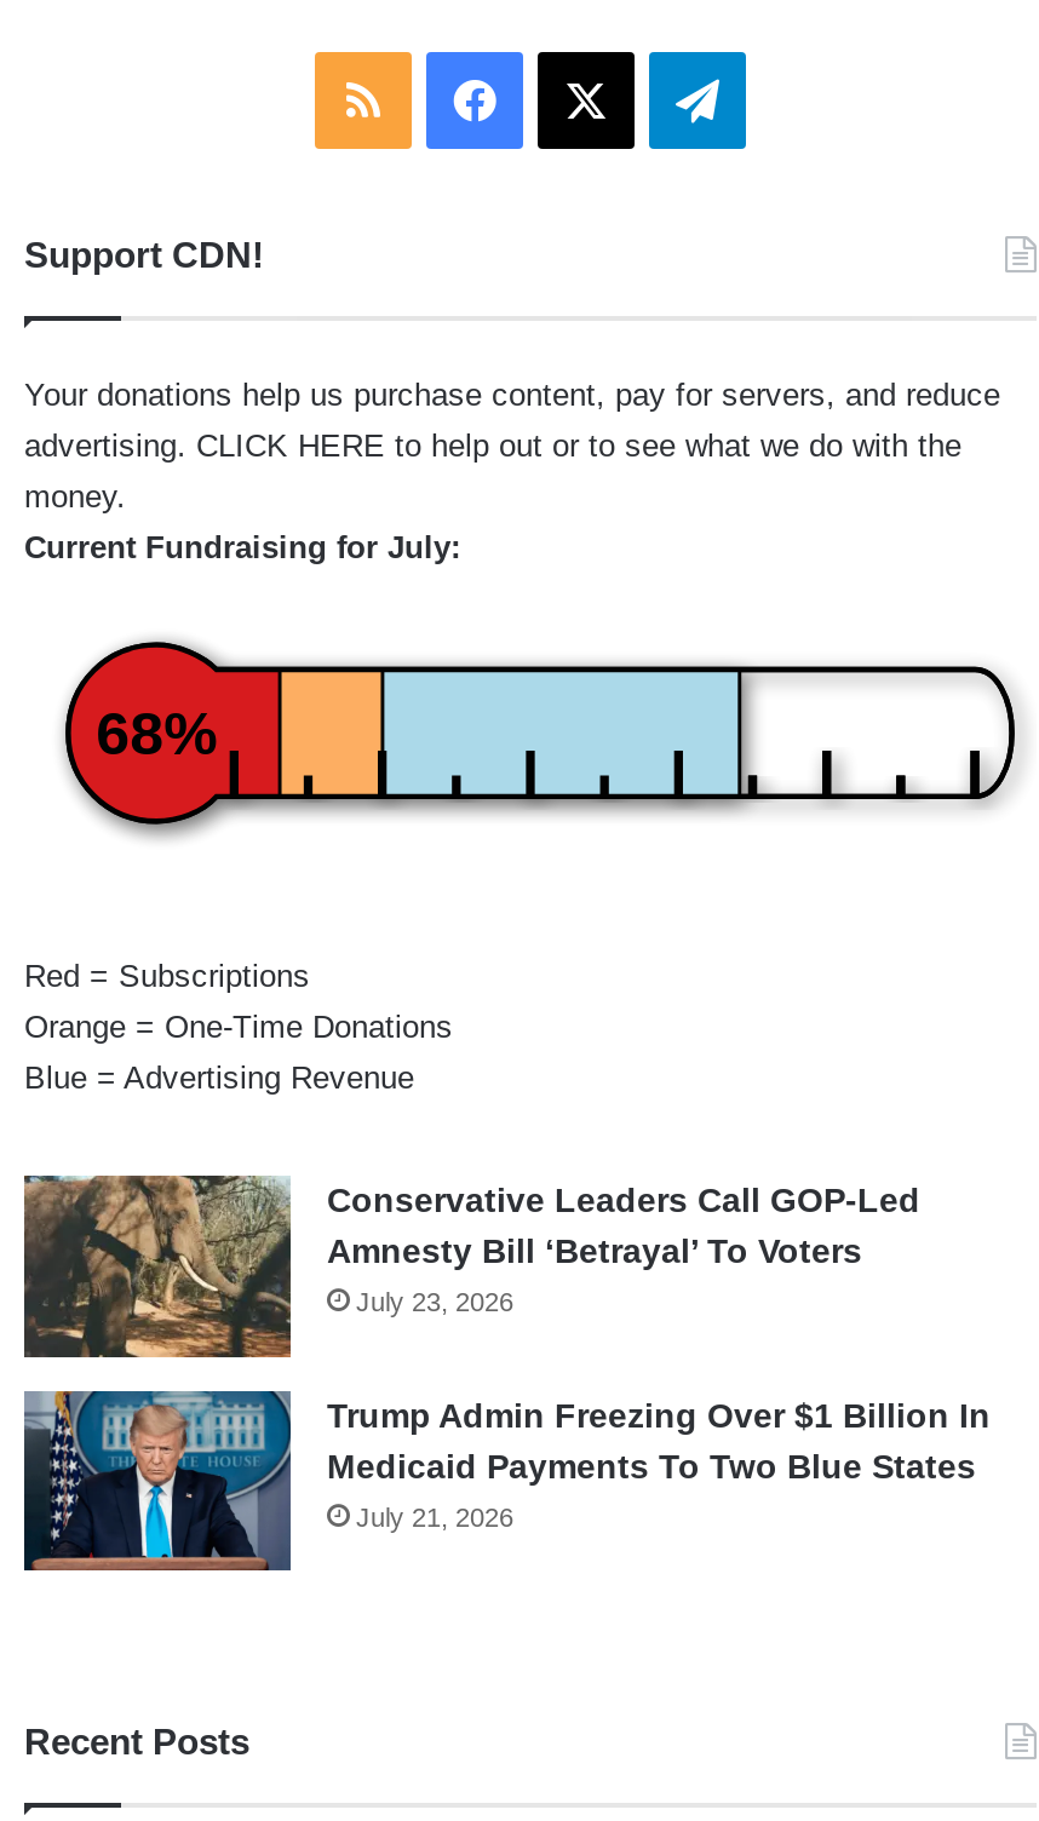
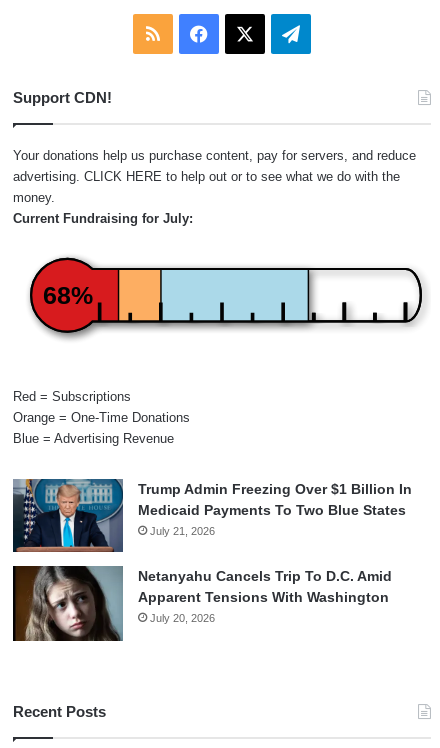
[24,1174,920,1361] [image] | Conservative Leaders Call GOP-Led | Amnesty Bill ‘Betrayal’ To Voters | July 23, 2026 -> none
moved [22,1385,991,1572] -> [12,476,412,553]: [image] | Trump Admin Freezing Over $1 Billion In | Medicaid Payments To Two Blue States | July 21, 2026
none -> [13,565,392,642] [image] | Netanyahu Cancels Trip To D.C. Amid | Apparent Tensions With Washington | July 20, 2026

